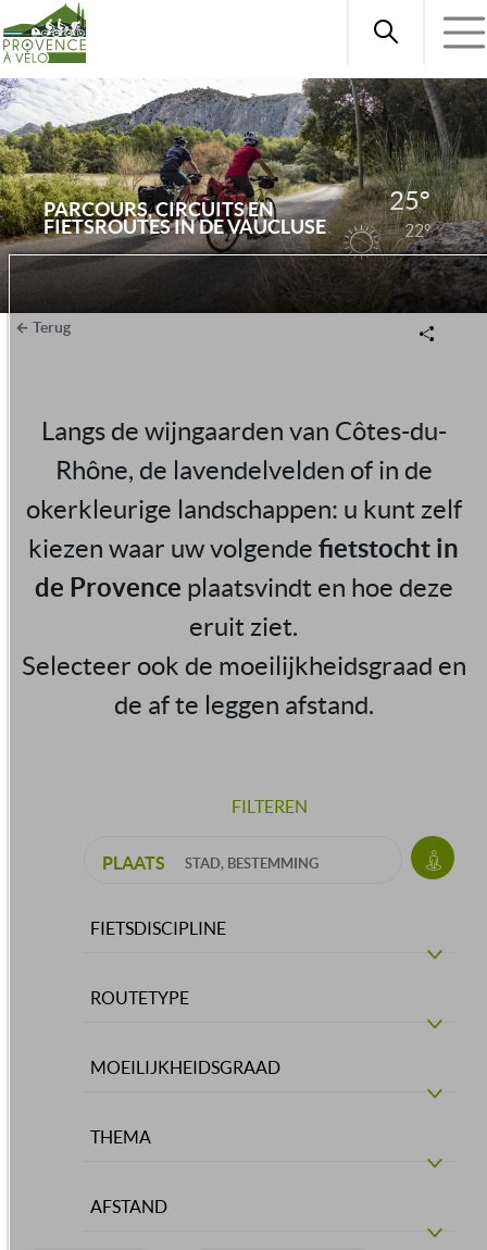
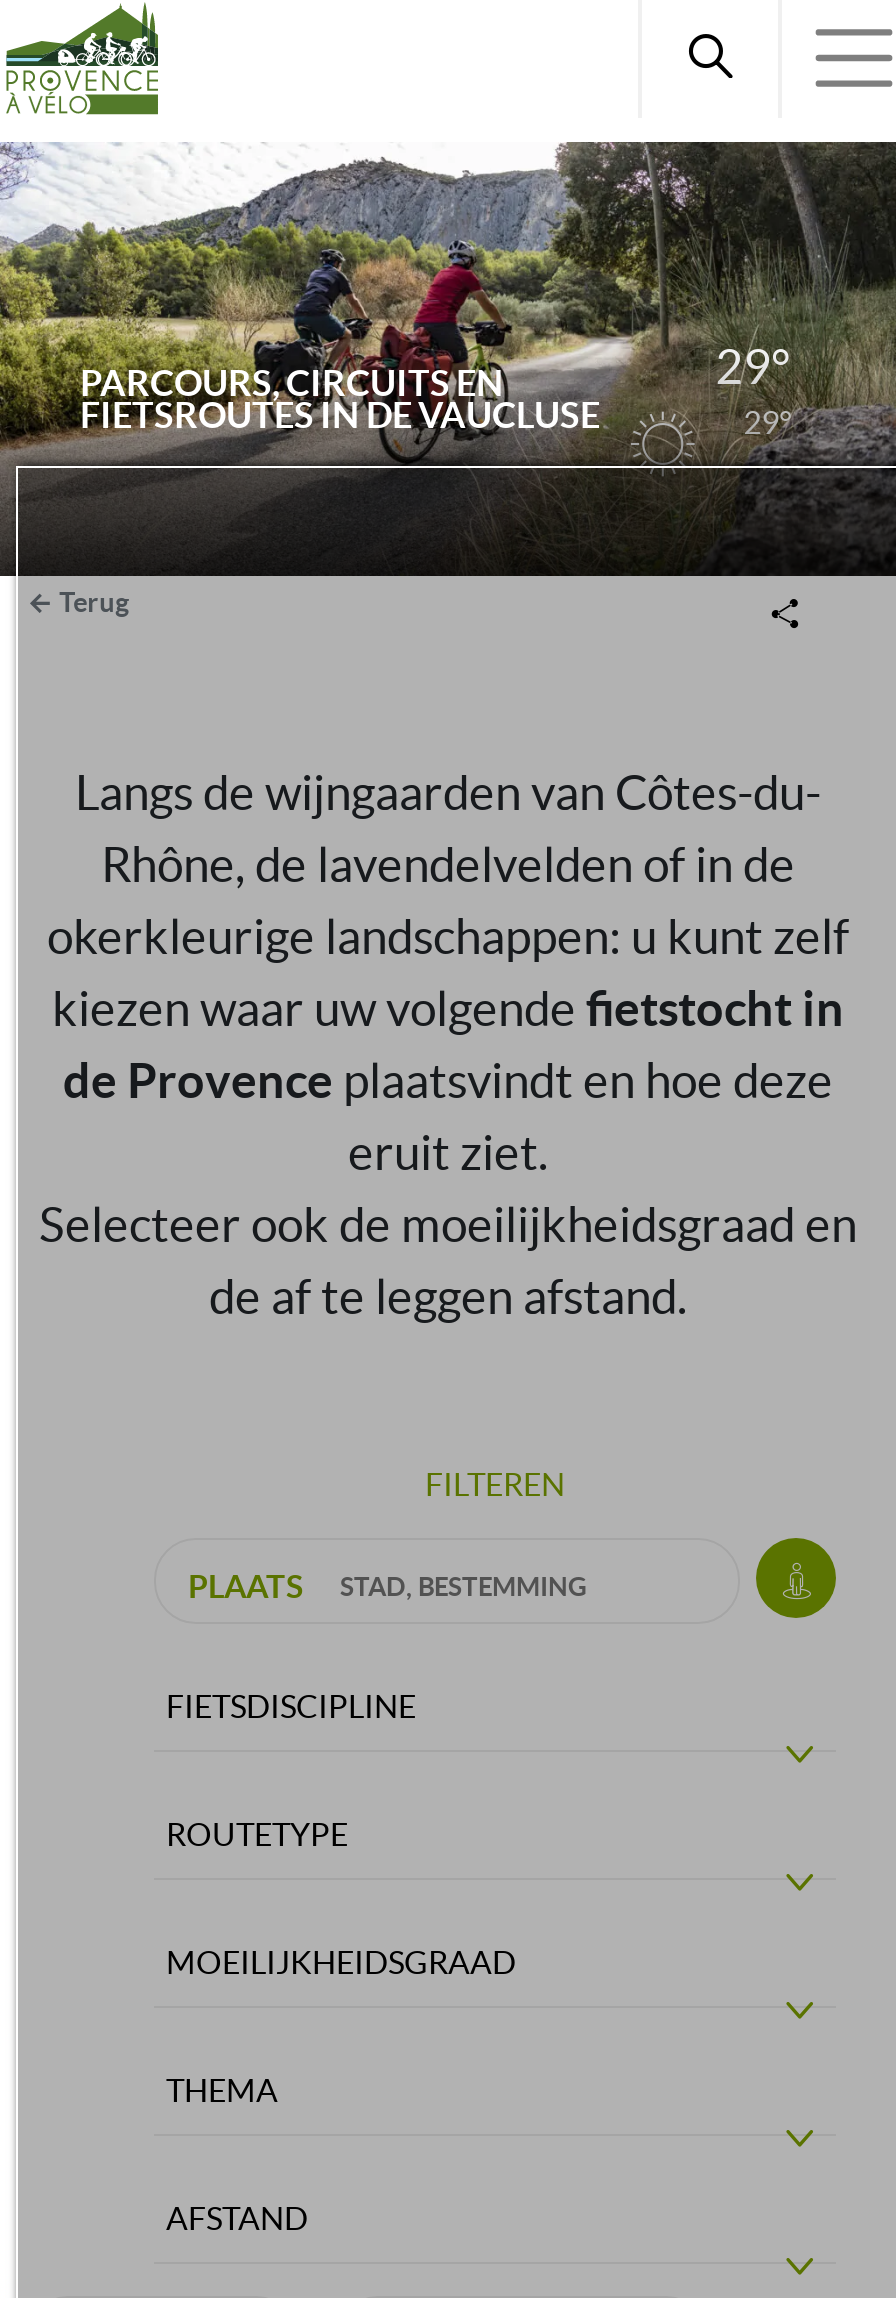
[389,186,430,215] 25° -> [715,340,791,394] 29°
[404,221,430,240] 22° -> [743,404,791,440] 29°

